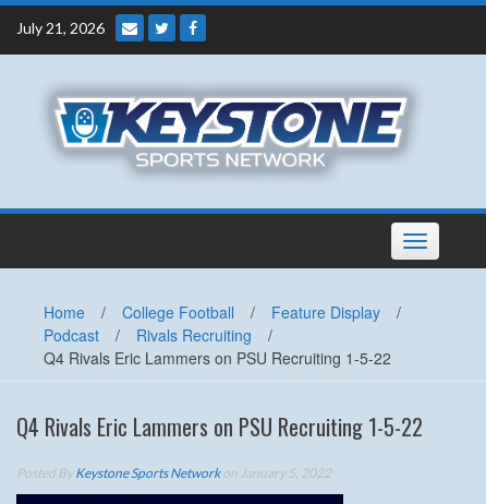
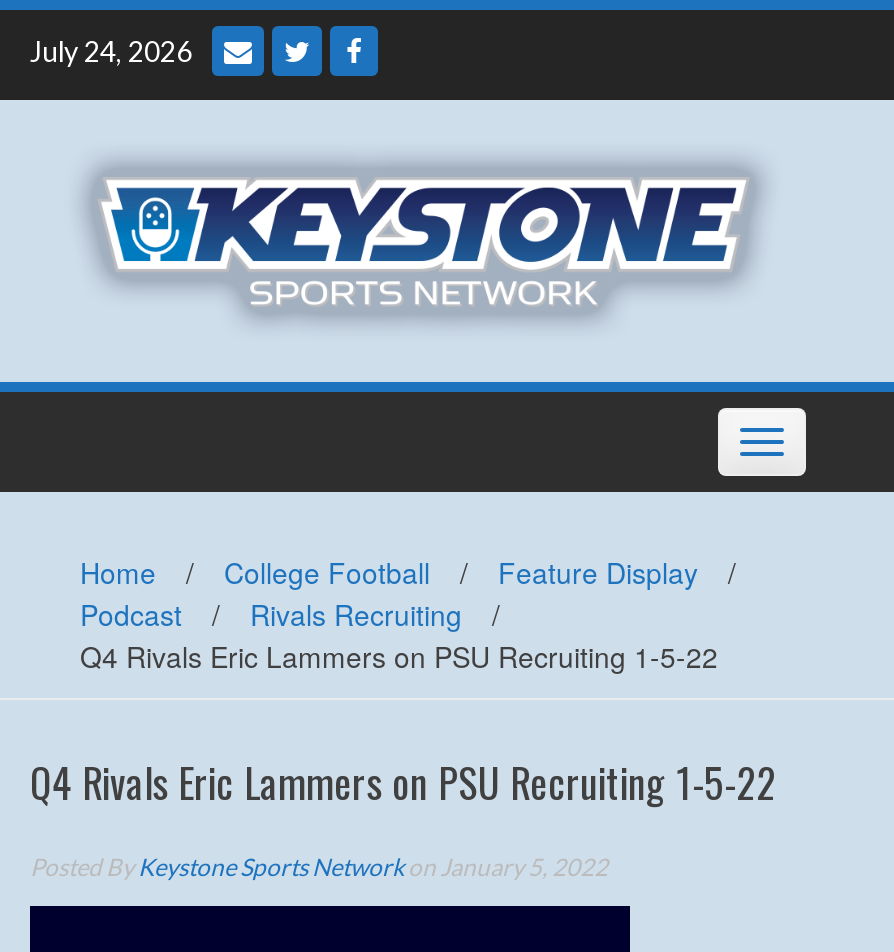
[16,19,105,37] July 21, 2026 -> [30,34,192,68] July 24, 2026

